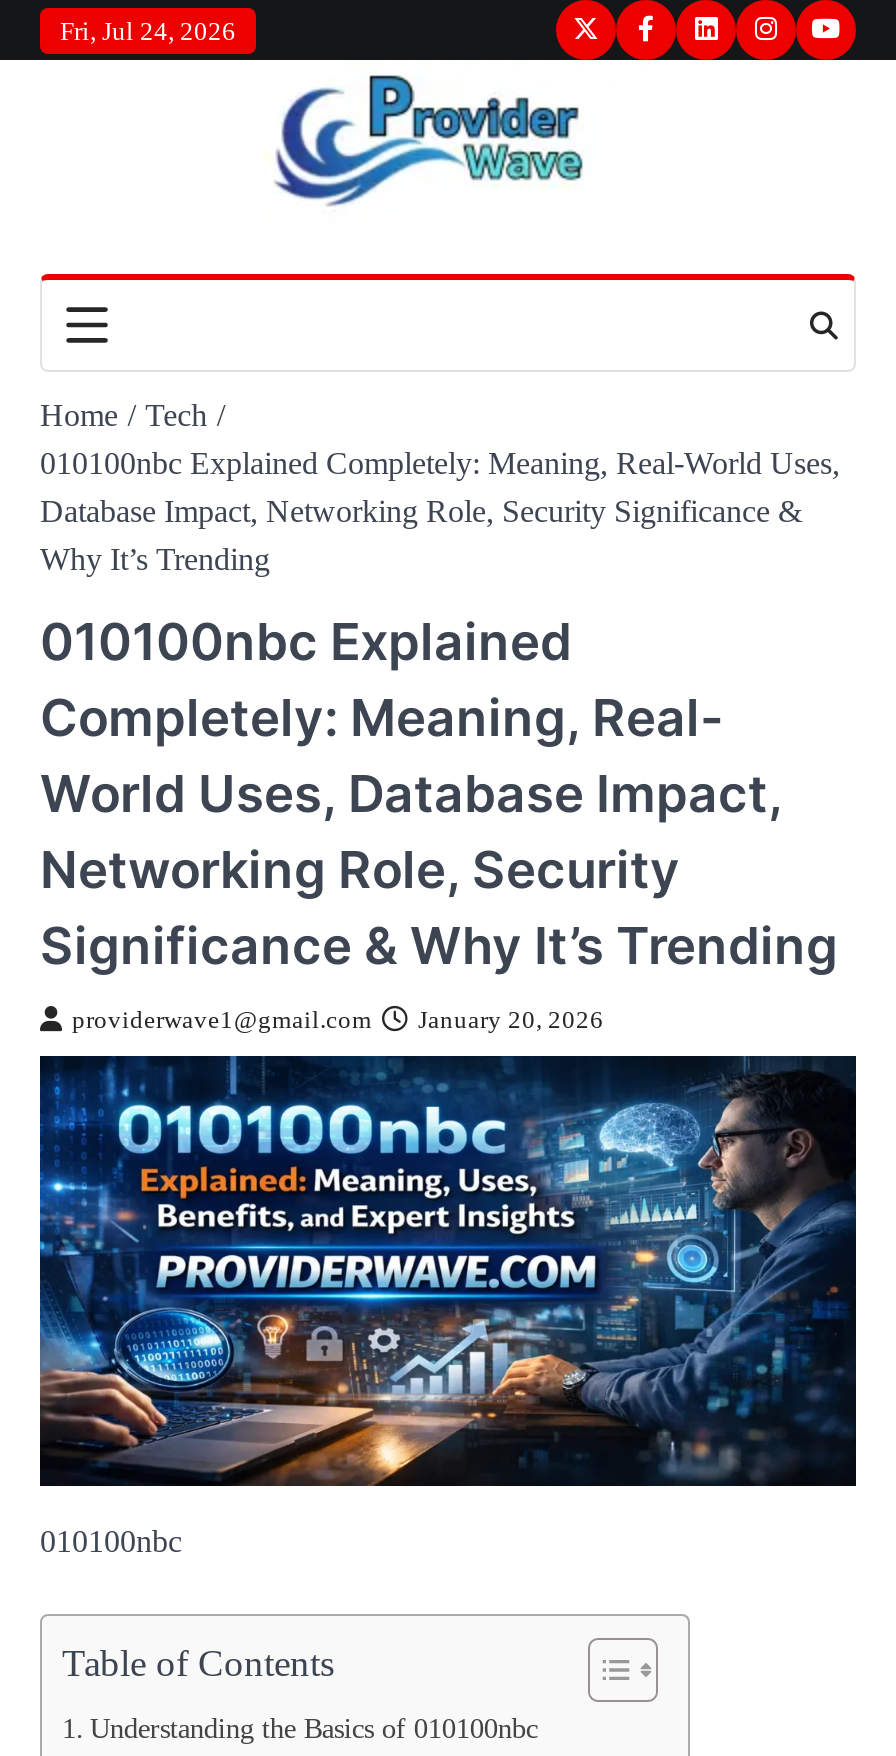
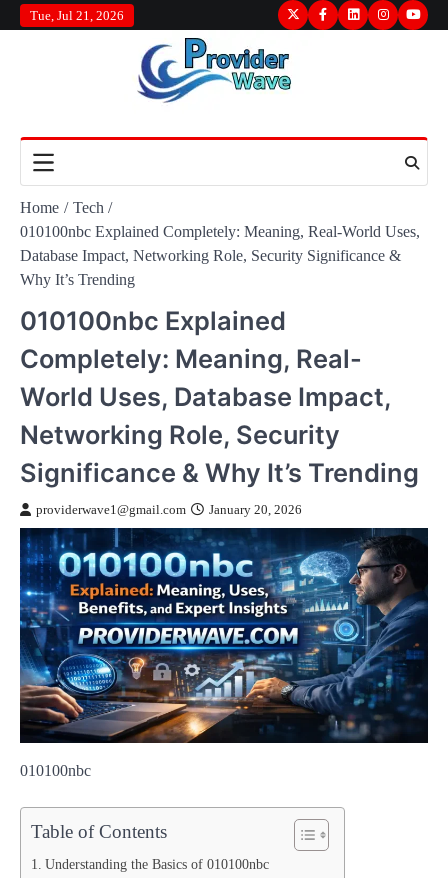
[60,15,236,45] Fri, Jul 24, 2026 -> [30,7,124,22] Tue, Jul 21, 2026

